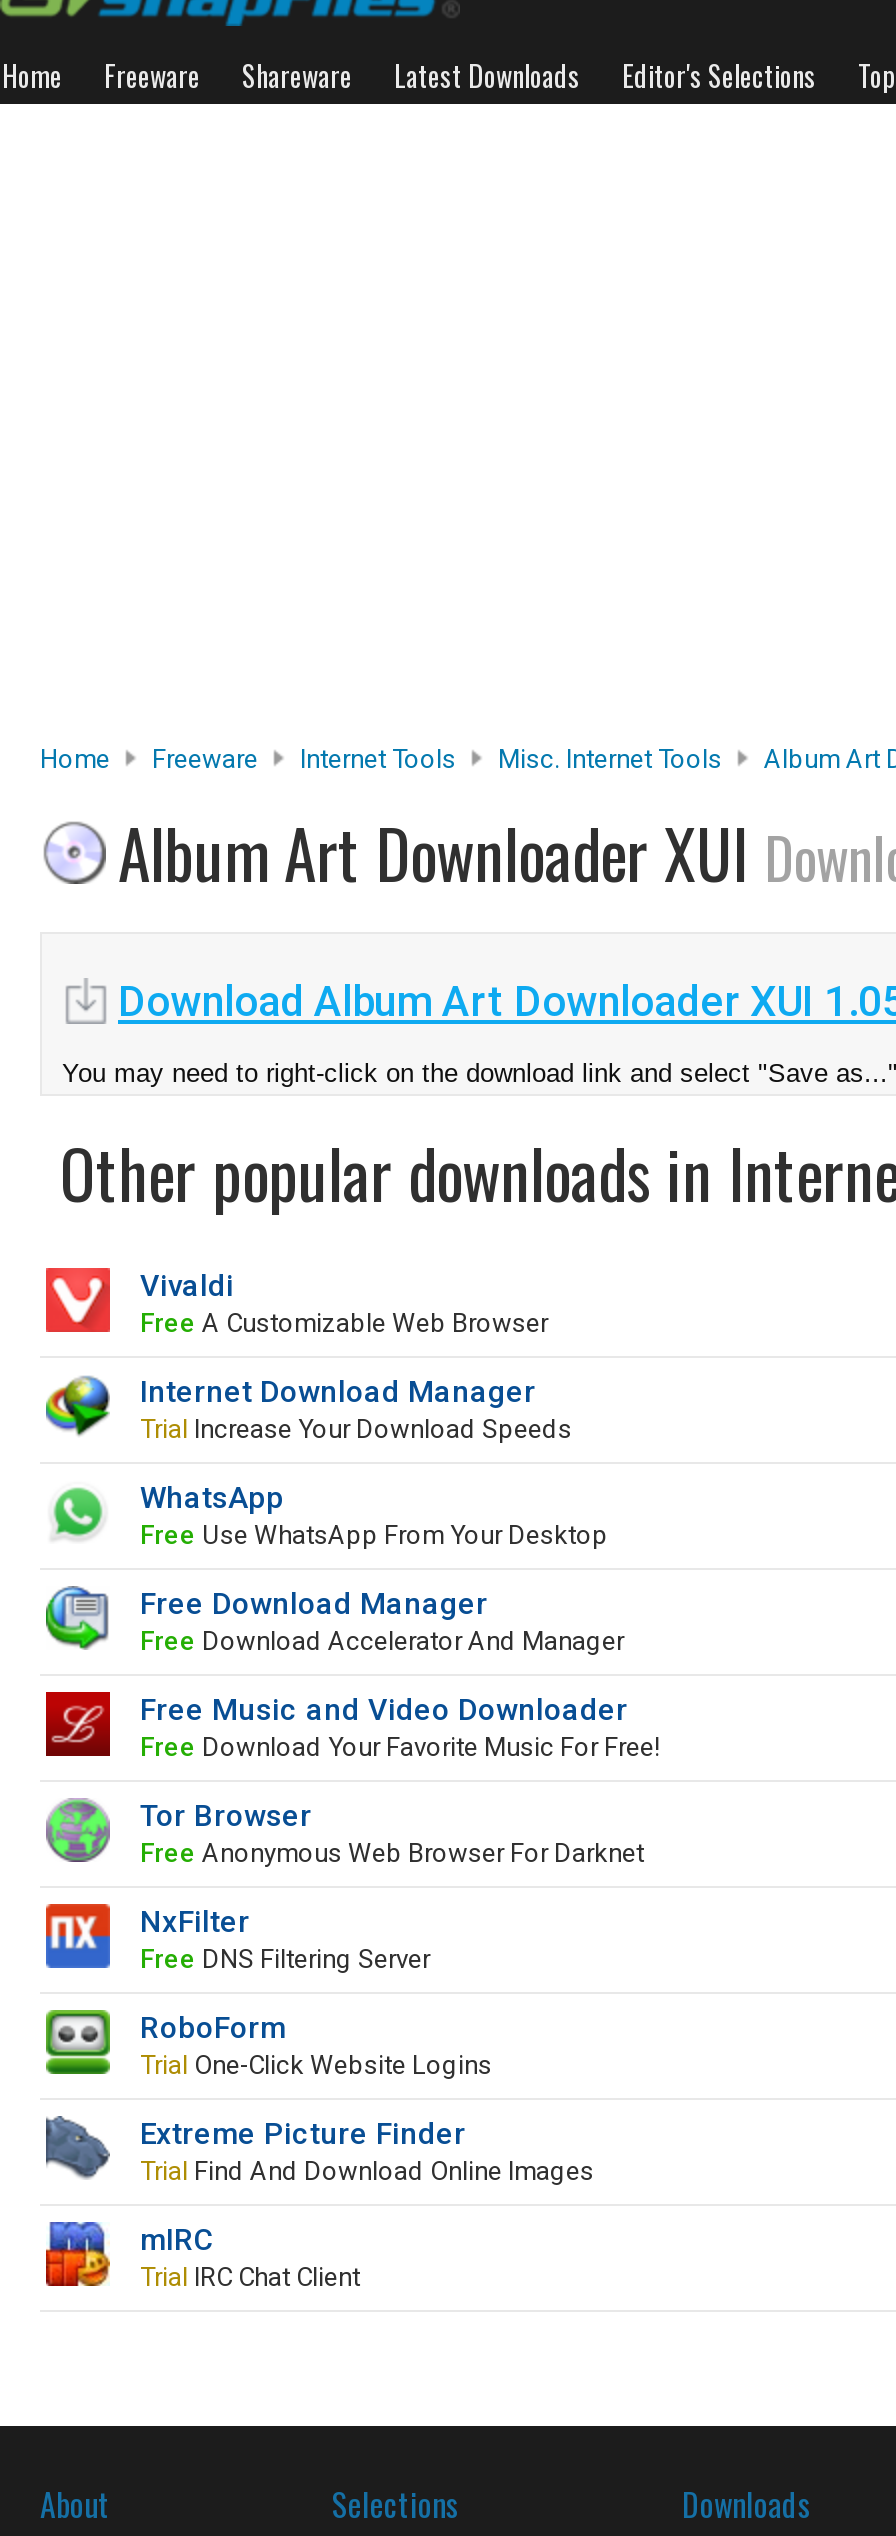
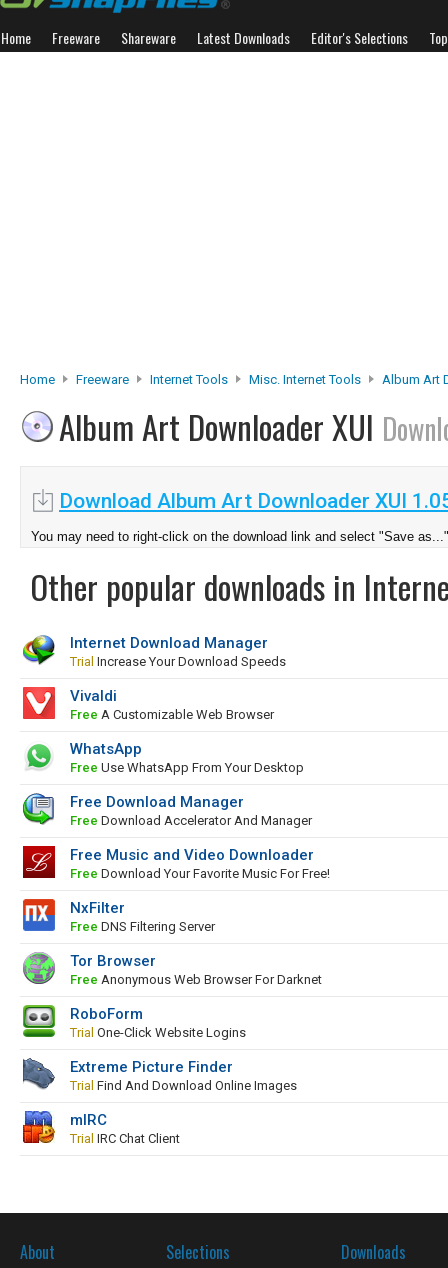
moved [44,1266,548,1338] -> [22,686,274,722]: [image] | Vivaldi | Free A Customizable Web Browser
moved [140,1374,572,1444] -> [70,634,286,669]: Internet Download Manager | Trial Increase Your Download Speeds
moved [46,1798,644,1868] -> [23,952,322,987]: [image] | Tor Browser | Free Anonymous Web Browser For Darknet
moved [140,1904,430,1974] -> [70,899,215,934]: NxFilter | Free DNS Filtering Server

